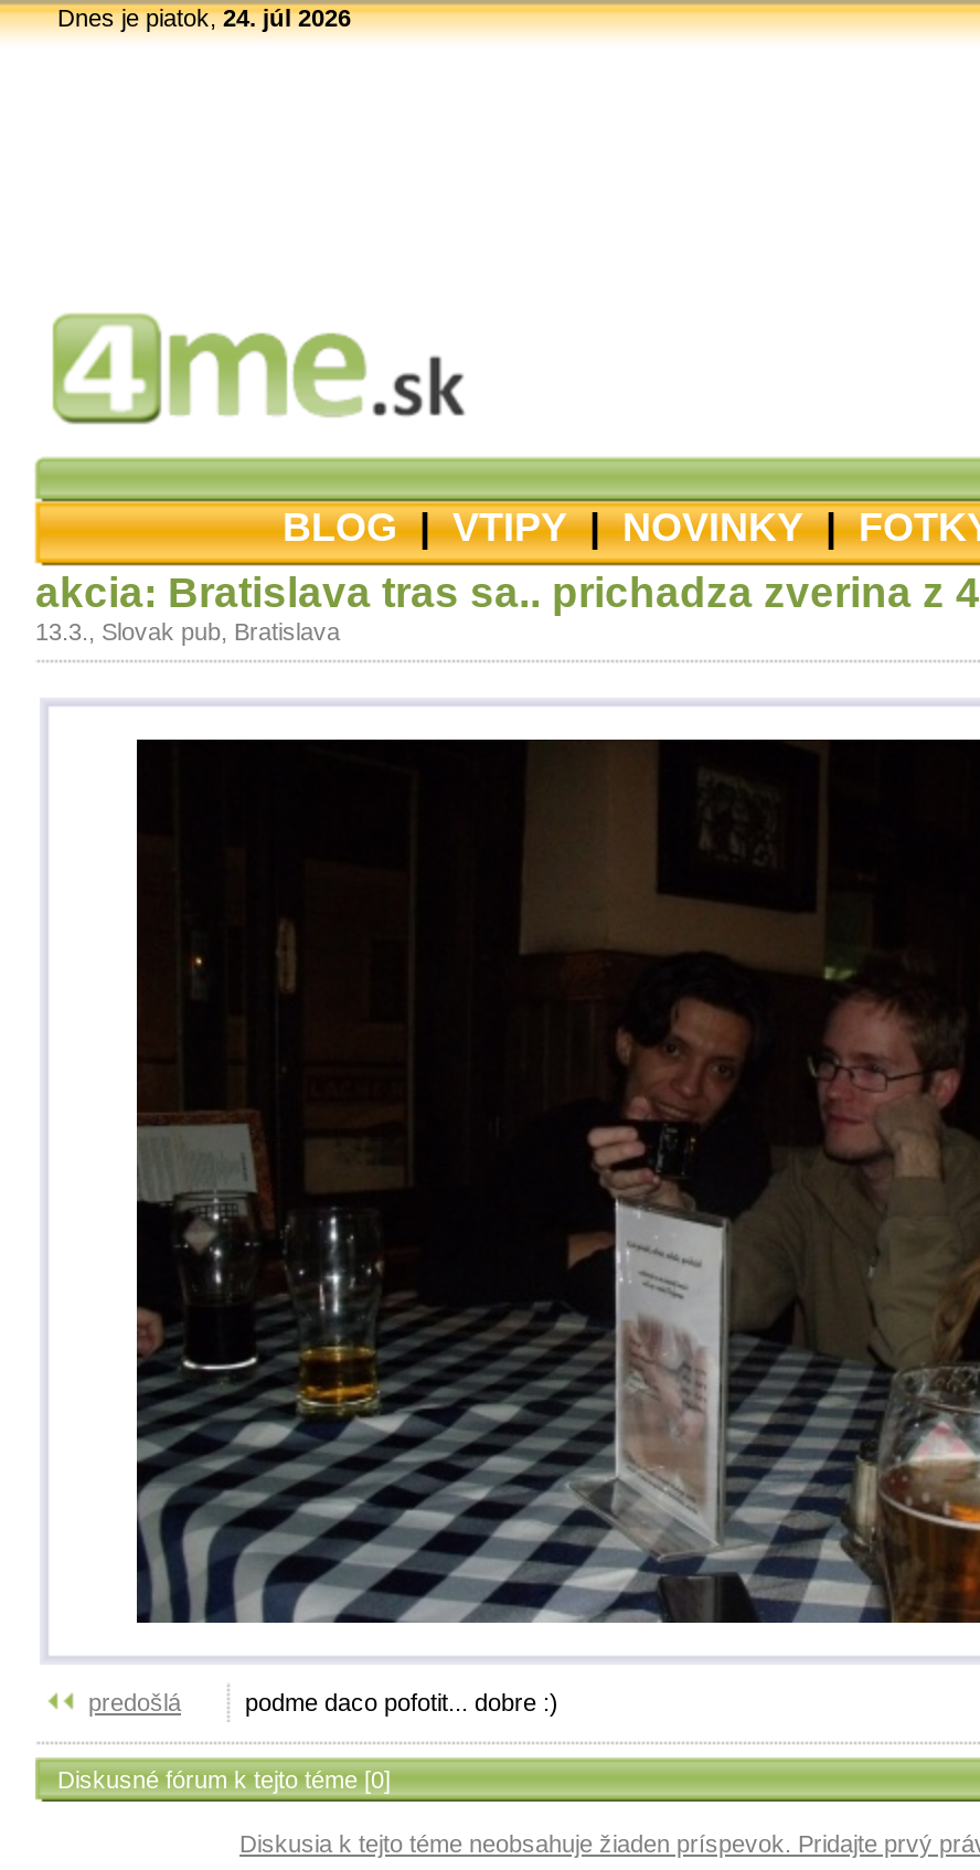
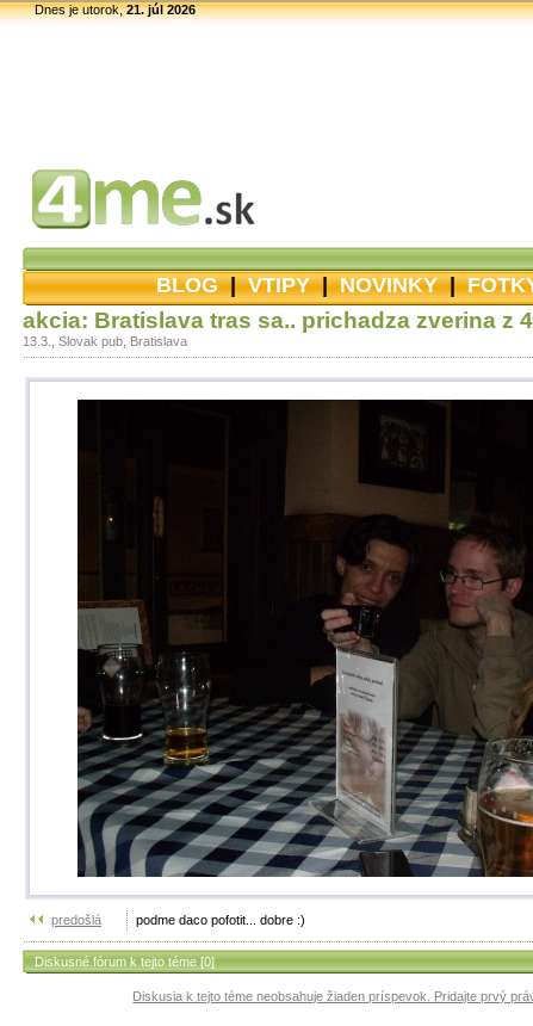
[57,4,351,31] Dnes je piatok, 24. júl 2026 -> [35,2,196,17] Dnes je utorok, 21. júl 2026

